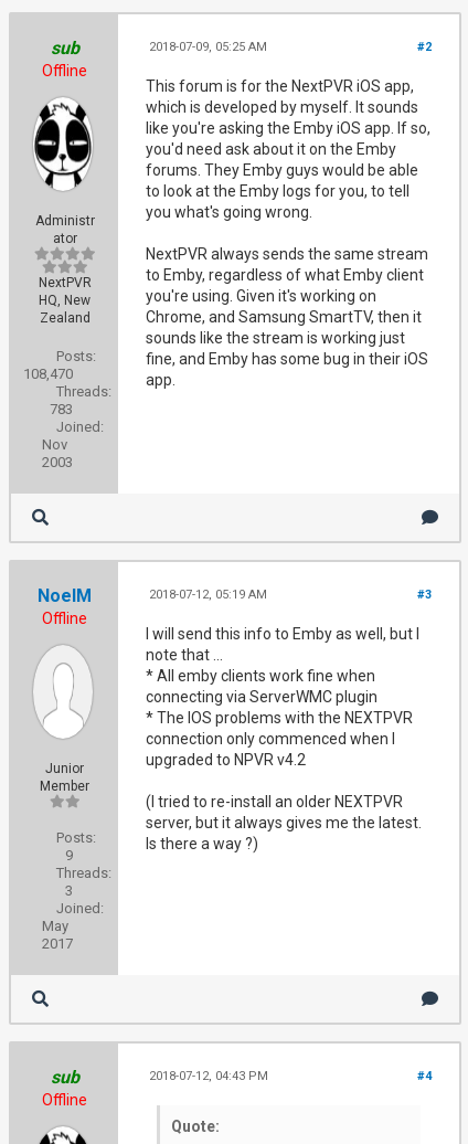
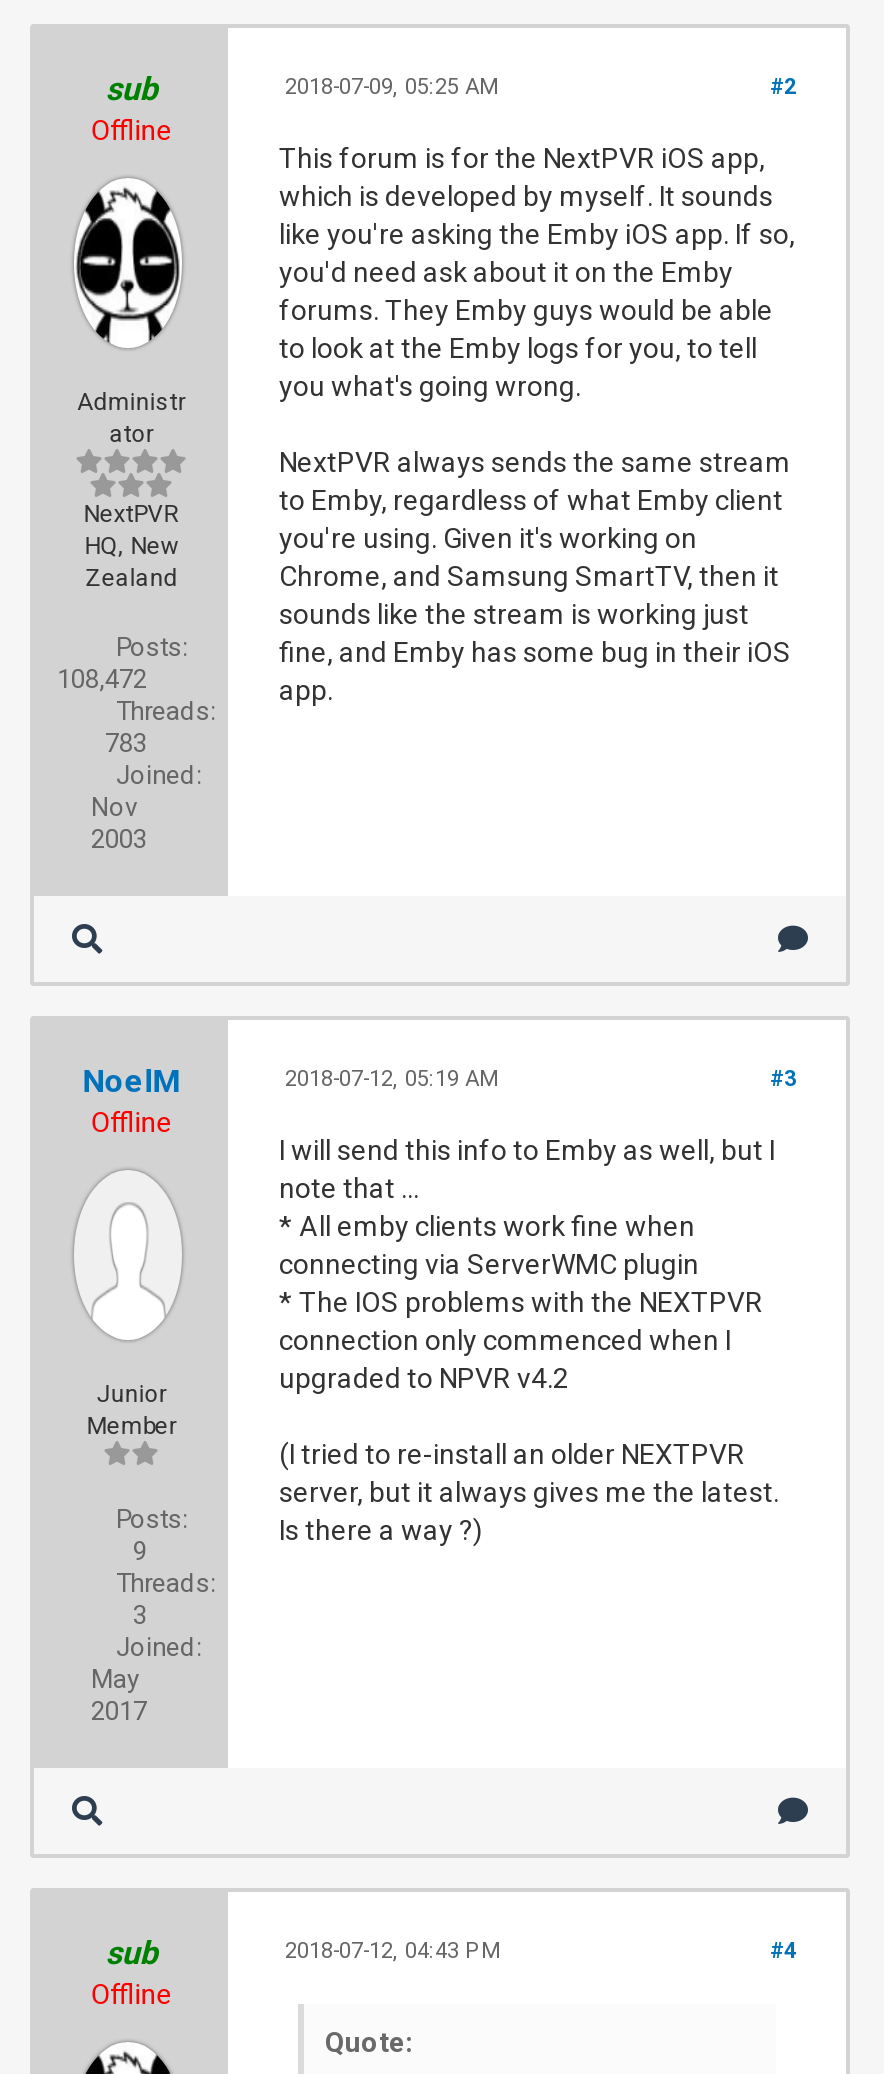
[24,366,73,382] 108,470 -> [57,664,147,694] 108,472

